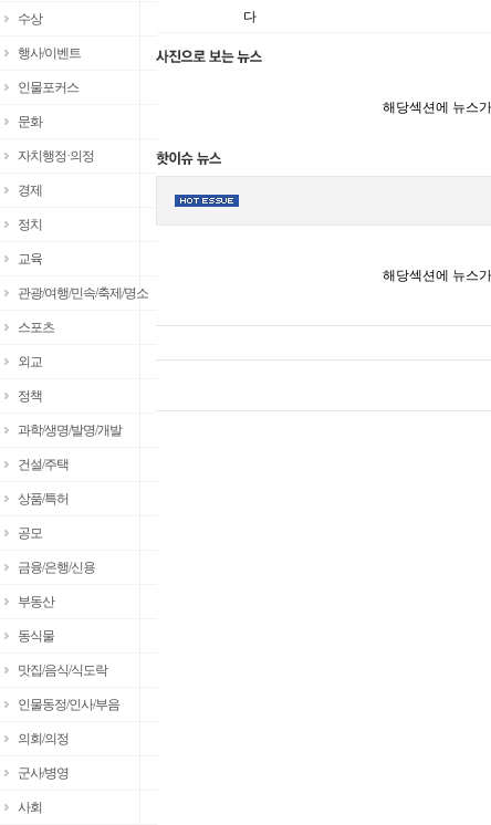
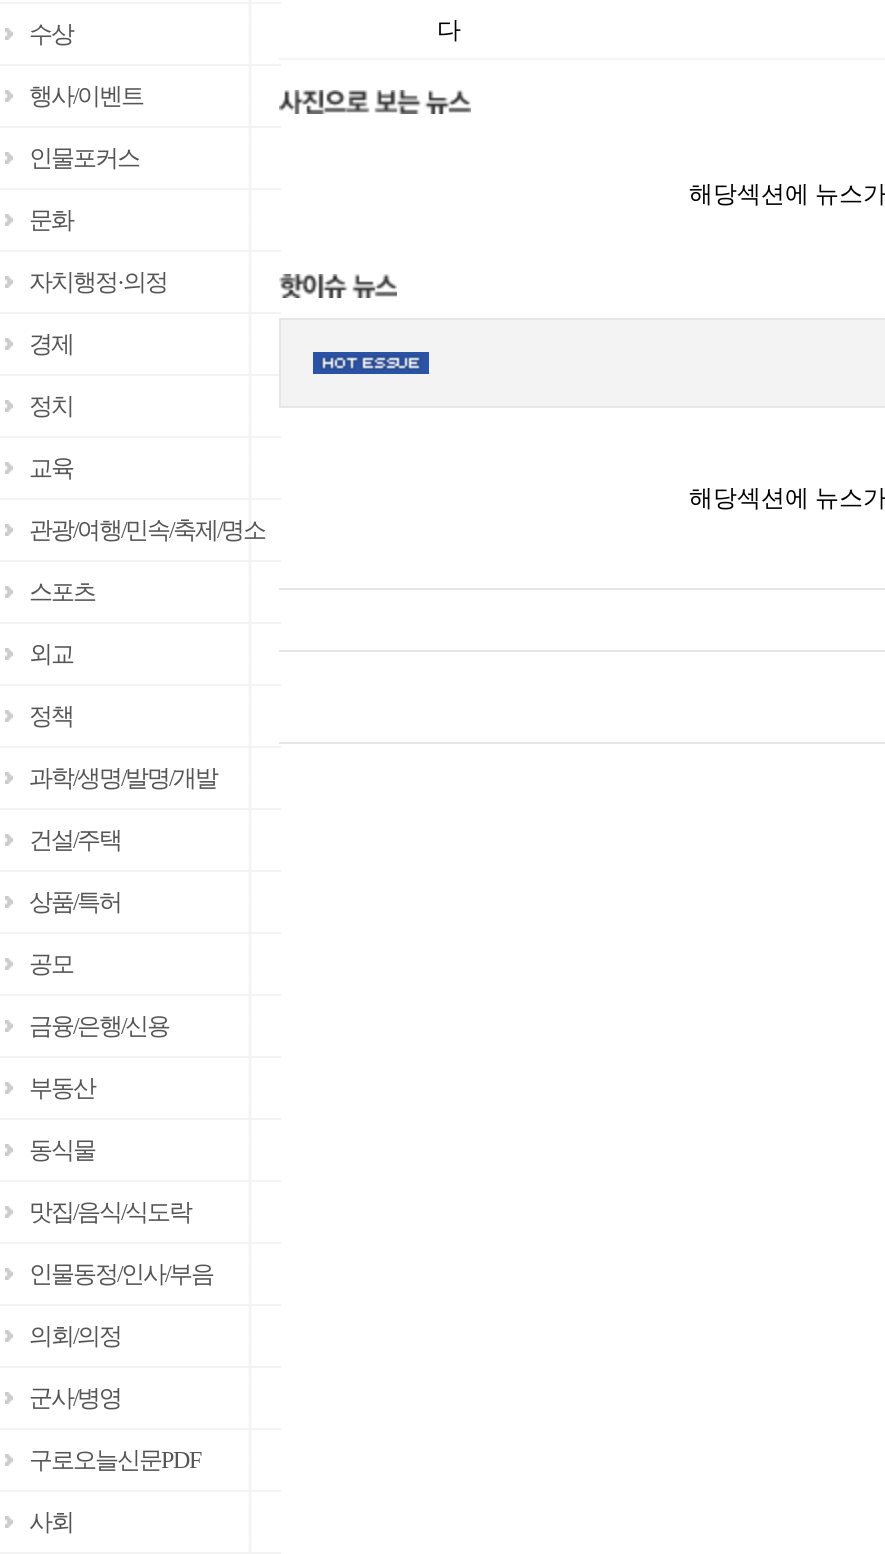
none -> [29,1446,201,1474] 구로오늘신문PDF

